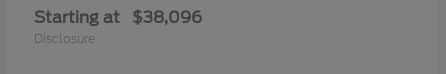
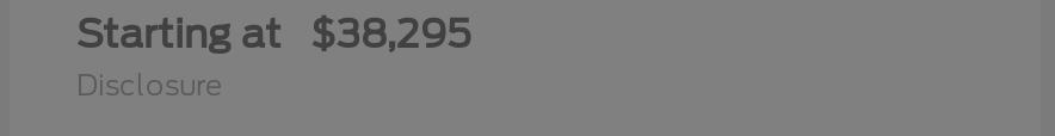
[34,8,202,27] Starting at $38,096 -> [76,11,470,57] Starting at $38,295

